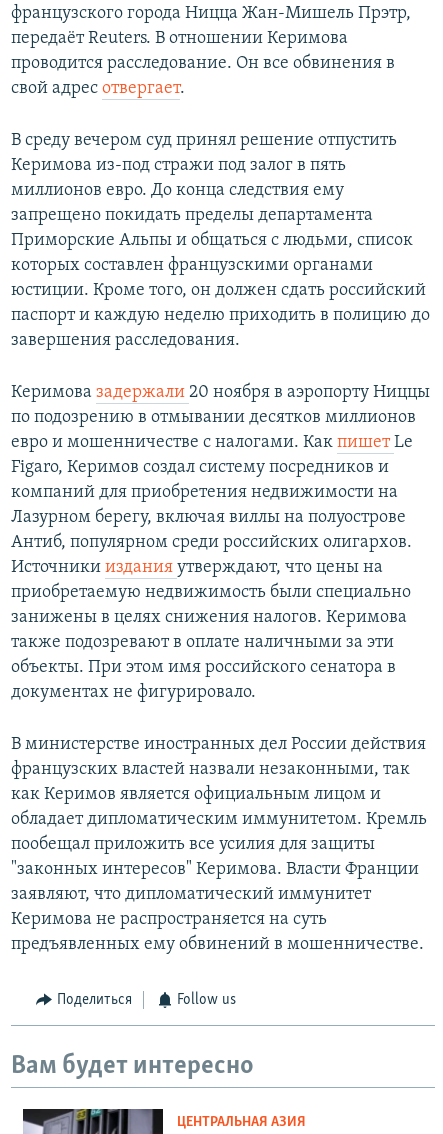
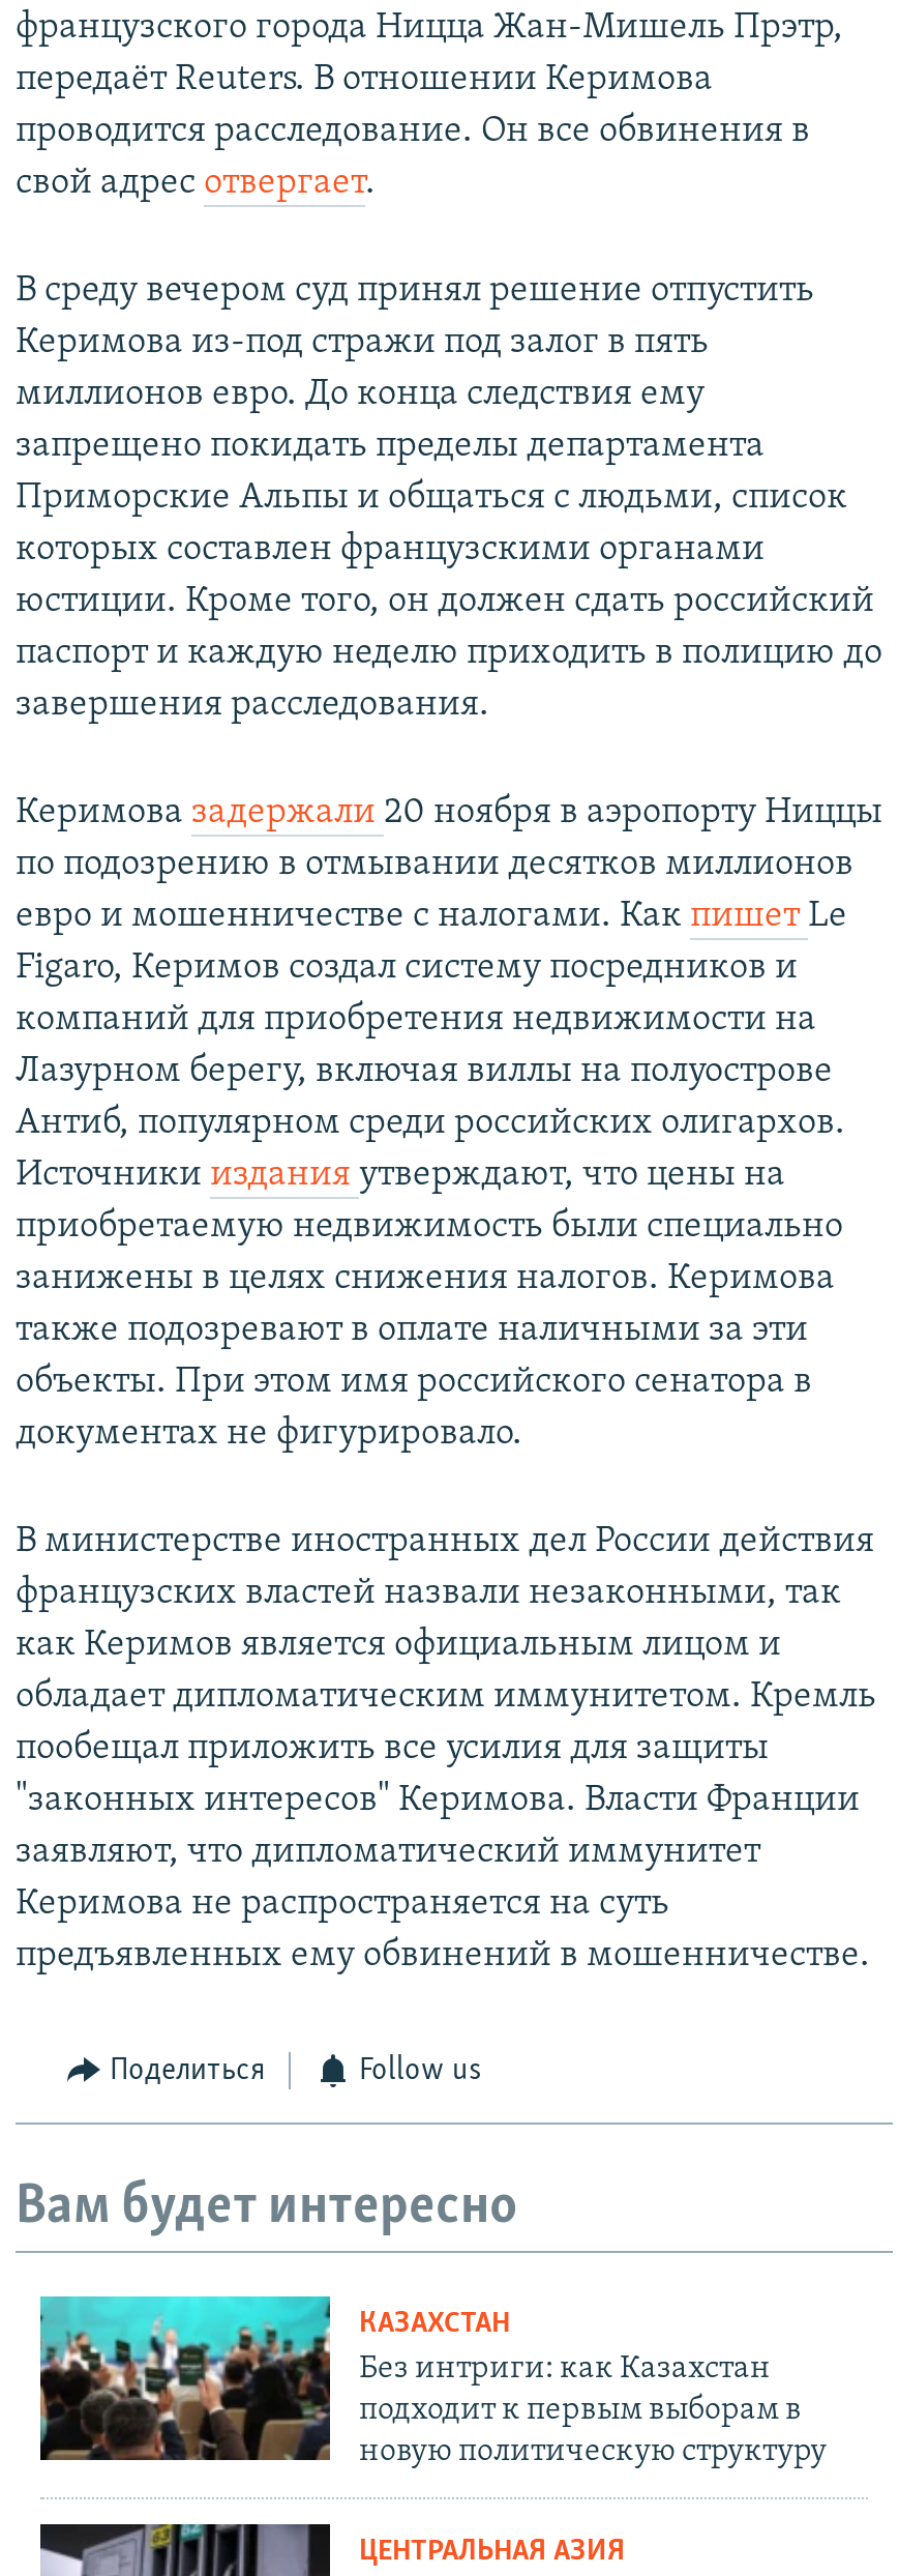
none -> [38,2294,827,2469] [image] | КАЗАХСТАН | Без интриги: как Казахстан | подходит к первым выборам в | новую политическую структуру

